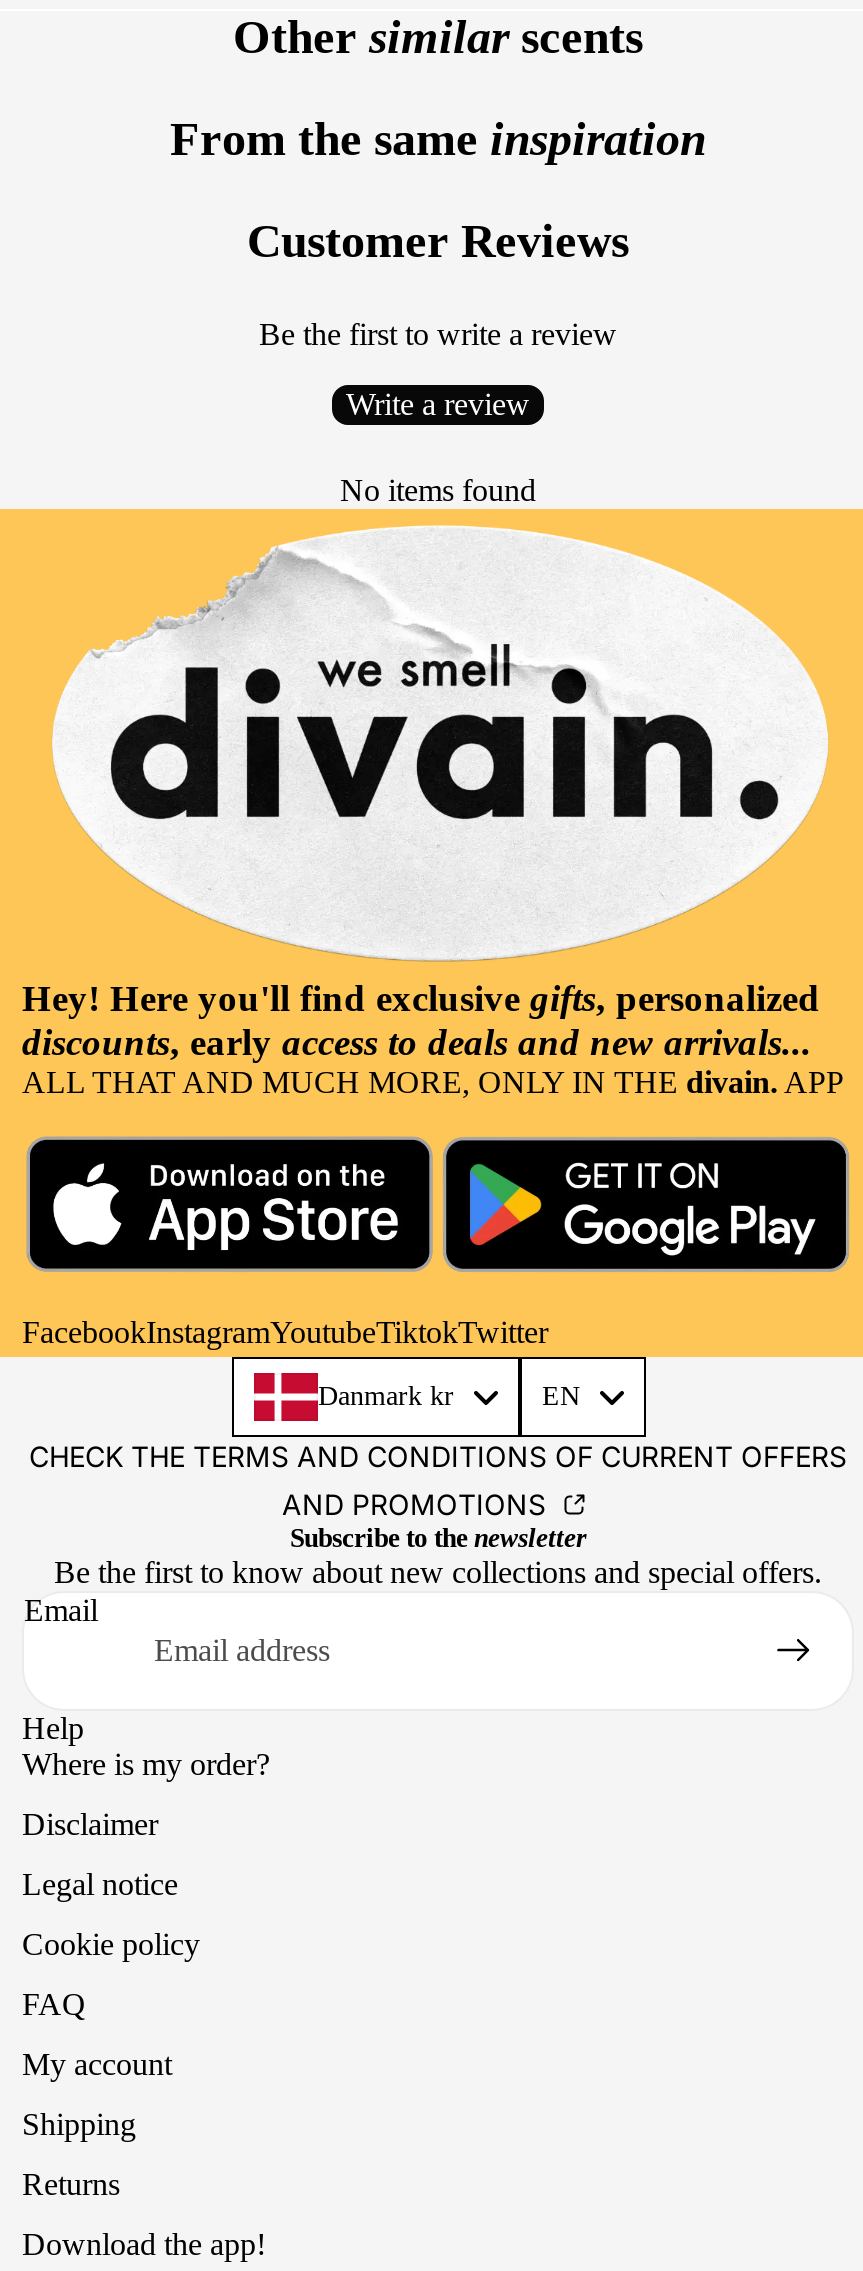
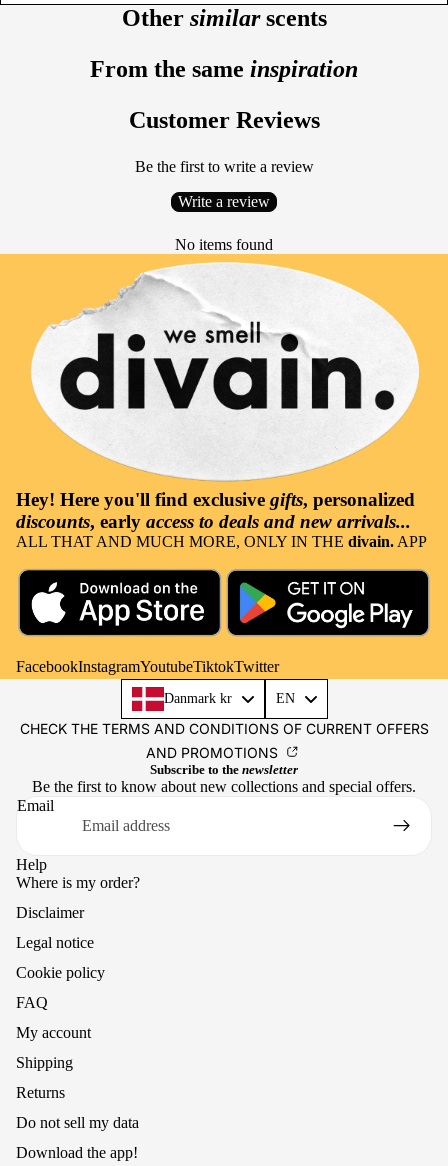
none -> [16,1114,139,1131] Do not sell my data

